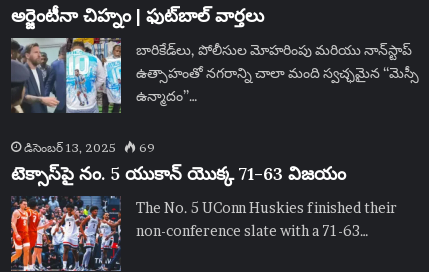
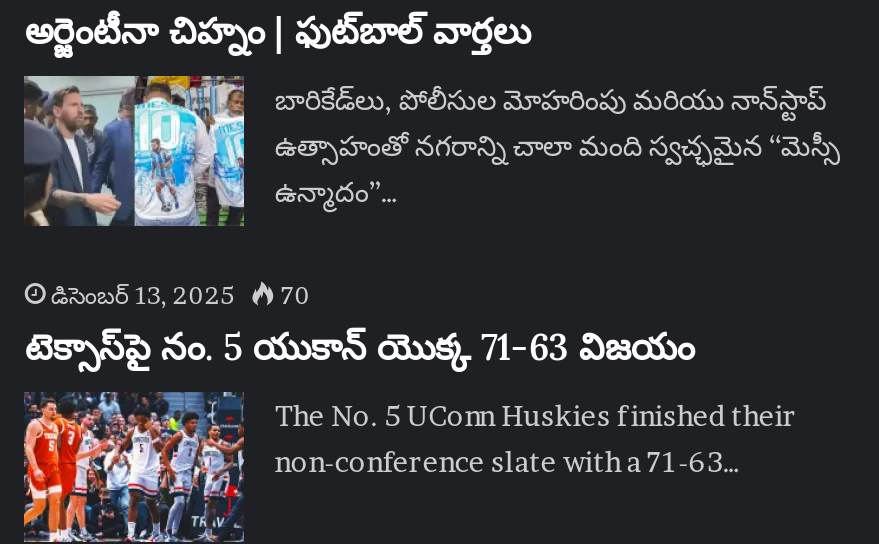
[24,140,155,155] డిసెంబర్ 13, 2025 69 -> [51,279,311,309] డిసెంబర్ 13, 2025 70

